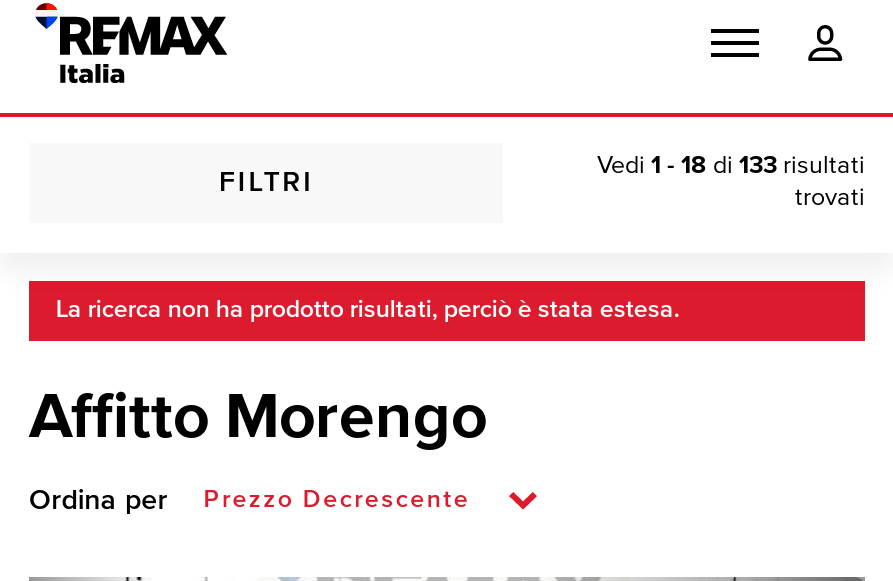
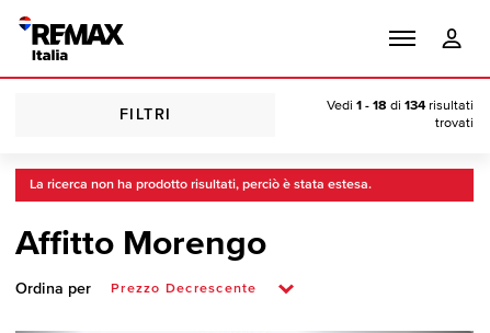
[597,153,865,179] Vedi 1 - 18 di 133 risultati -> [327,99,474,113] Vedi 1 - 18 di 134 risultati

